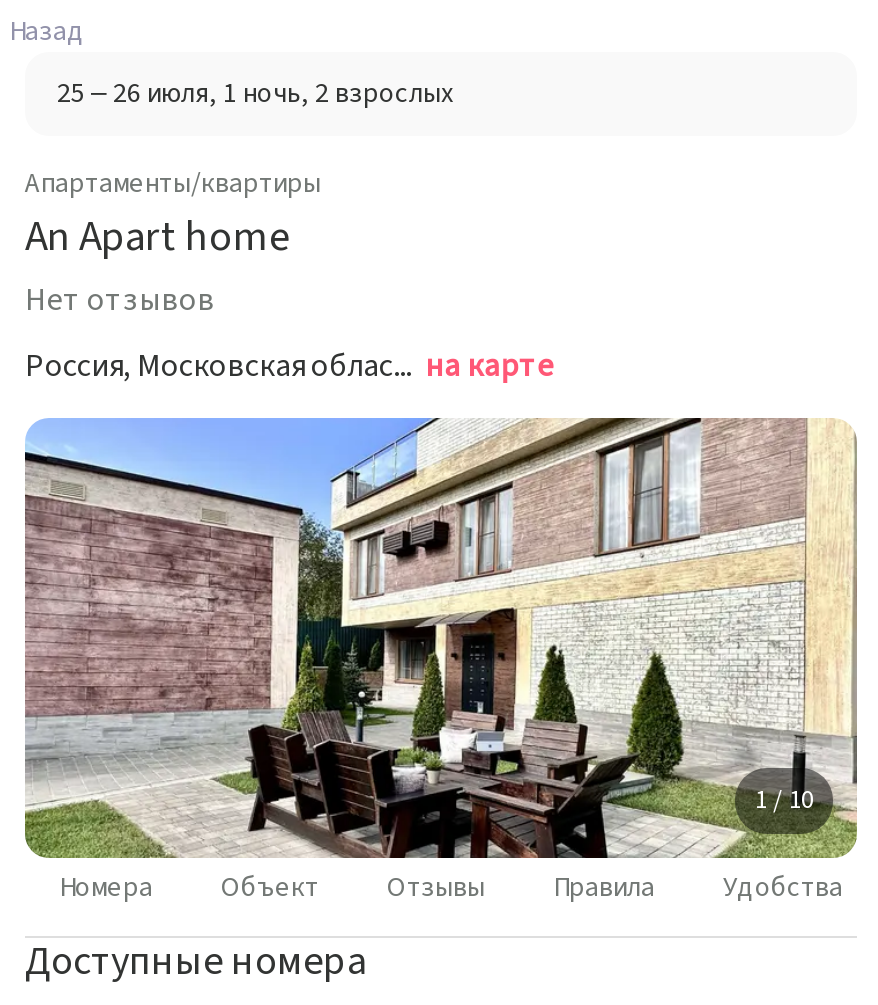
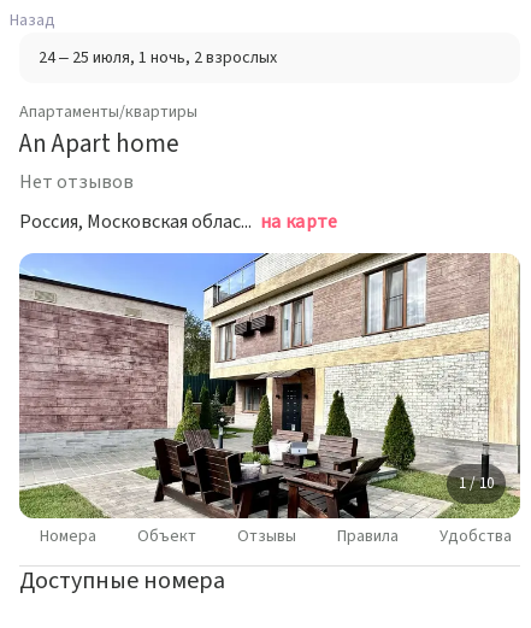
[57,74,453,114] 25 – 26 июля, 1 ночь, 2 взрослых -> [39,46,277,70] 24 – 25 июля, 1 ночь, 2 взрослых

